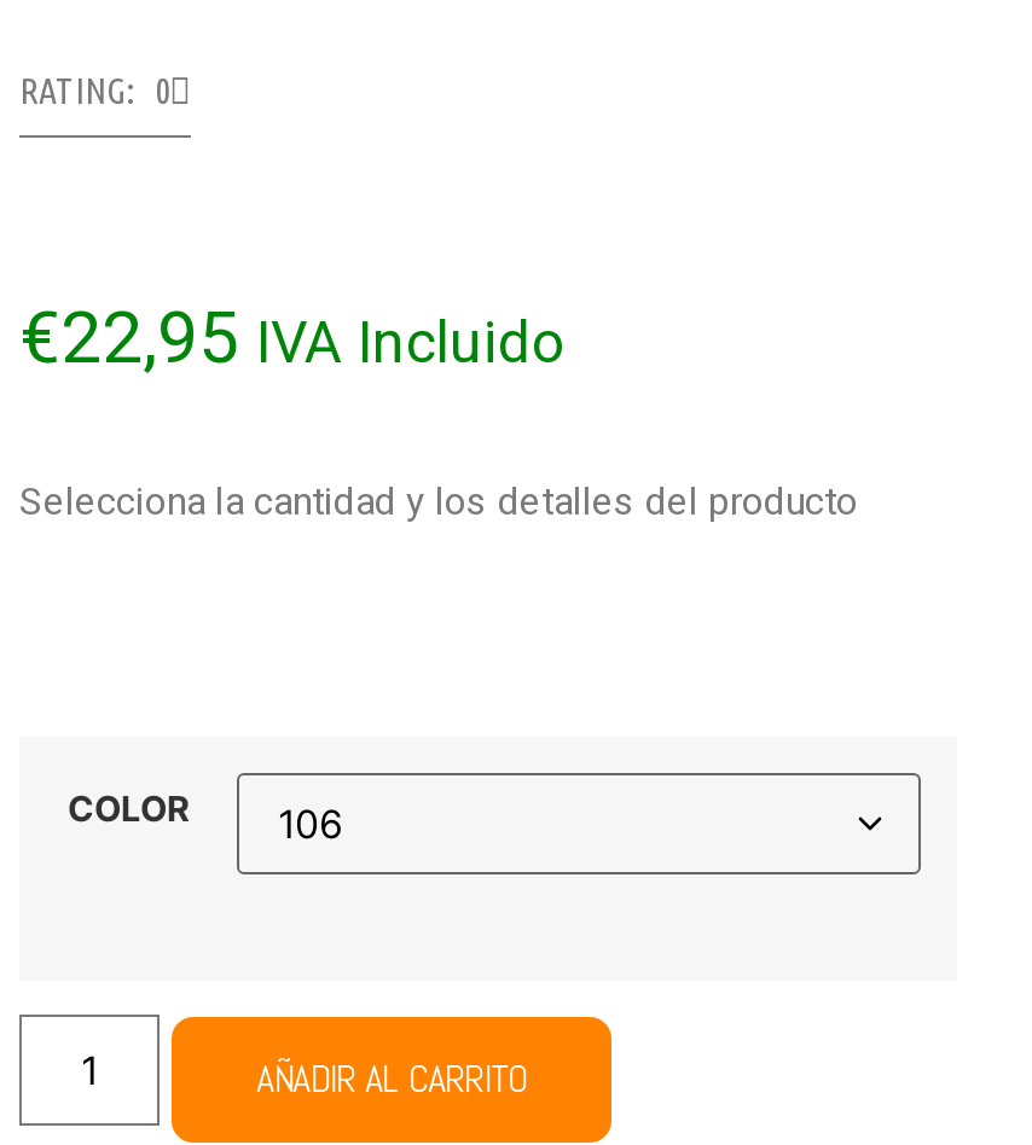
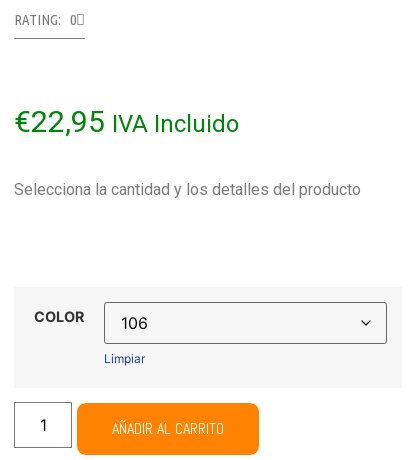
none -> [104,351,145,366] Limpiar

